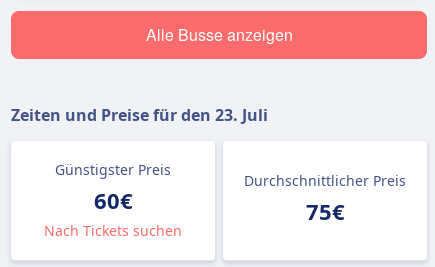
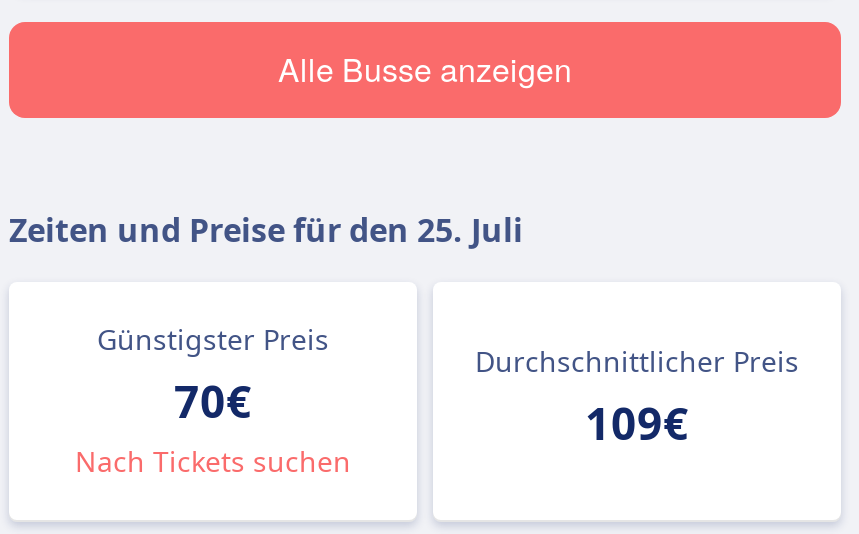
[11,104,268,126] Zeiten und Preise für den 23. Juli -> [9,208,523,252] Zeiten und Preise für den 25. Juli
[93,185,132,215] 60€ -> [174,370,252,430] 70€
[305,196,344,226] 75€ -> [585,392,689,452] 109€

